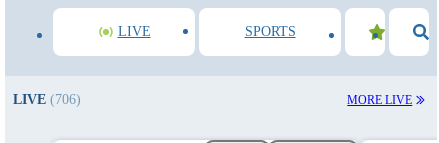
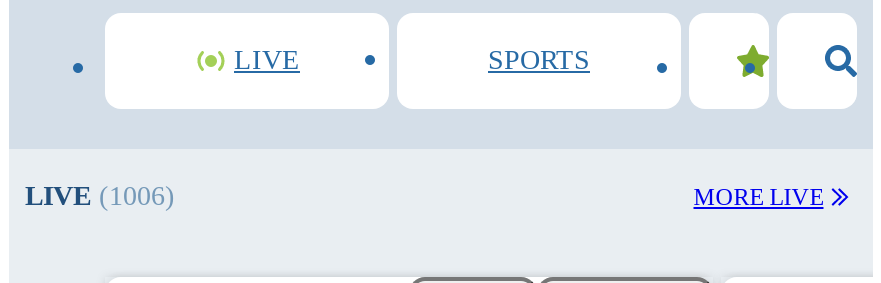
[13,92,81,107] LIVE (706) -> [25,181,175,211] LIVE (1006)

